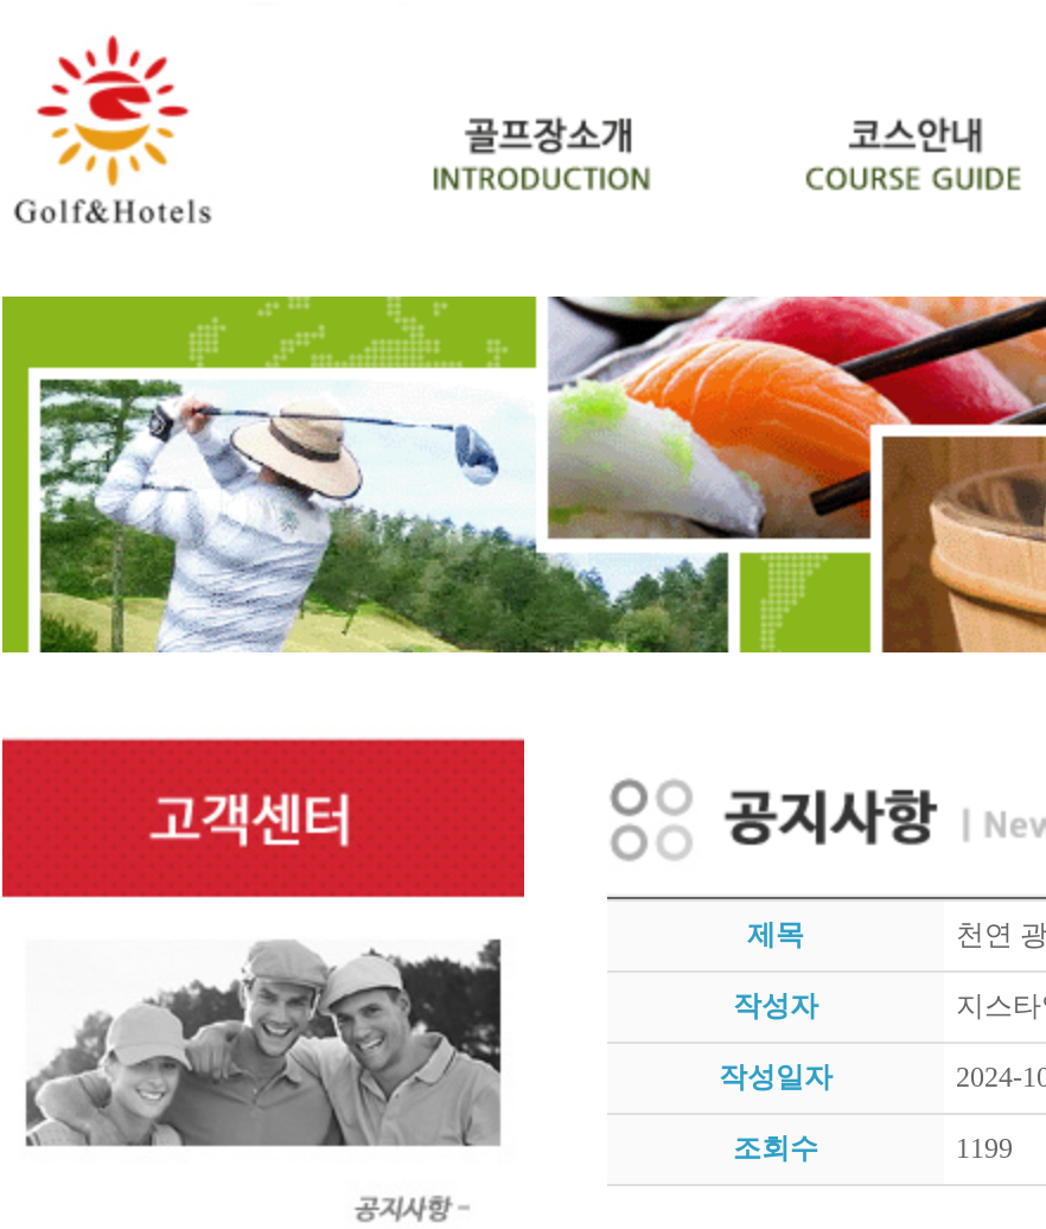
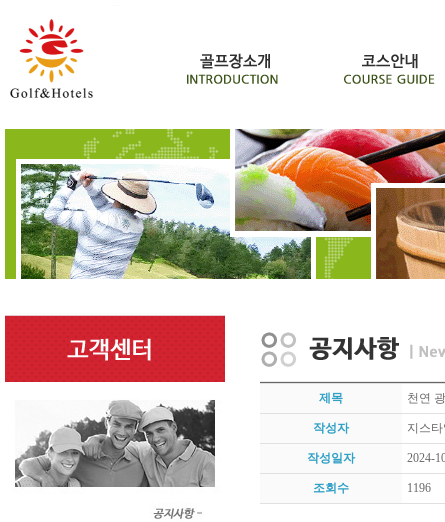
[956,1132,1013,1165] 1199 -> [407,481,431,495] 1196

